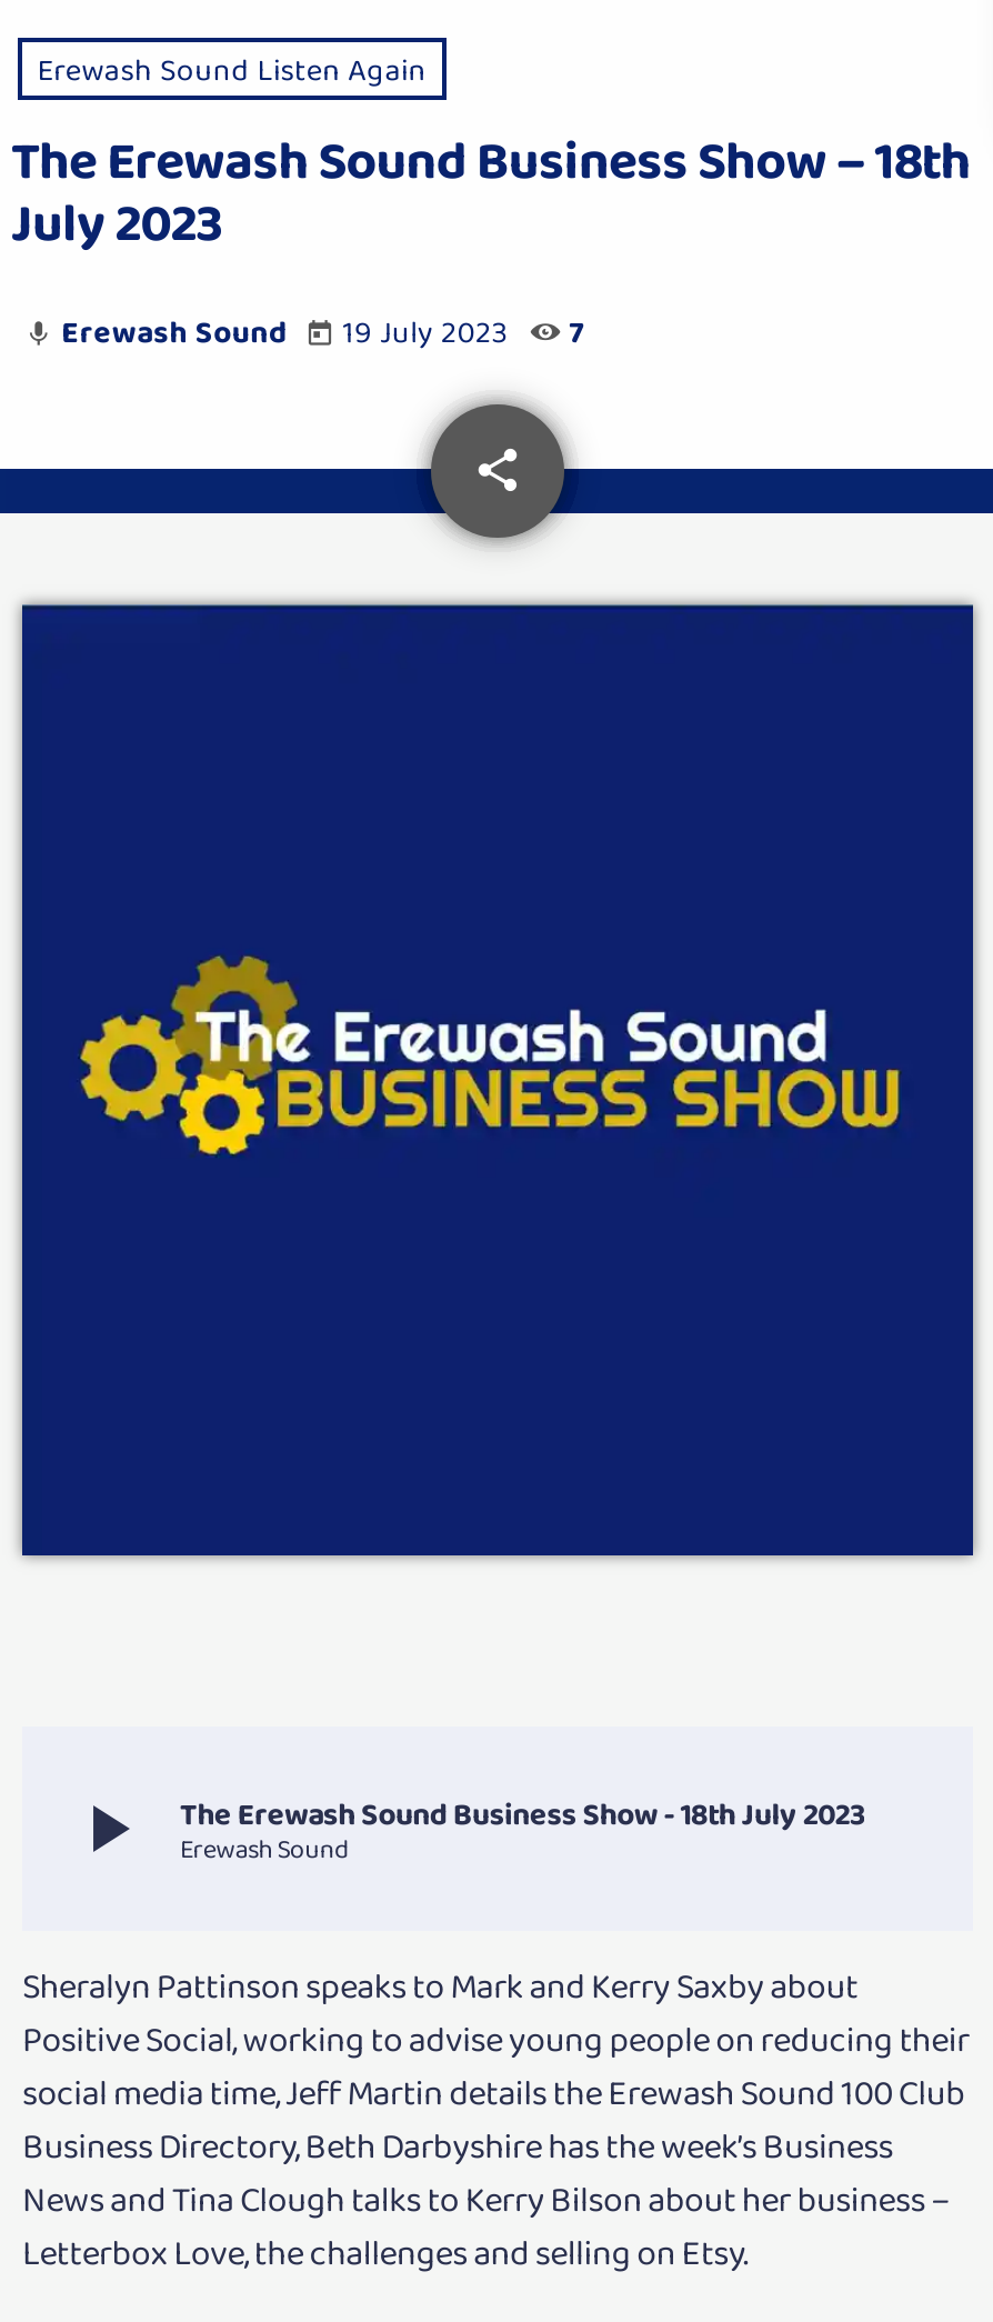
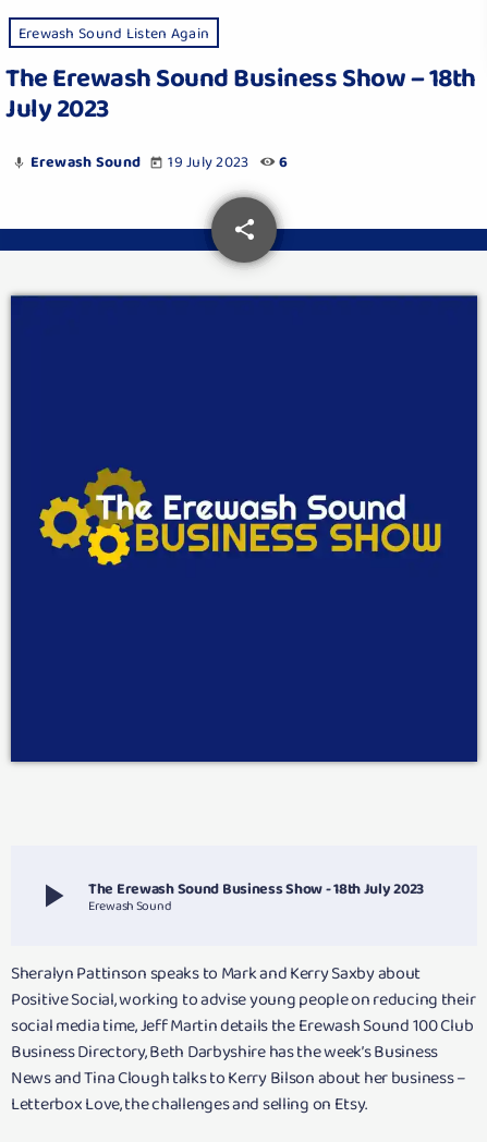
[569,309,585,354] 7 -> [279,150,288,172] 6

